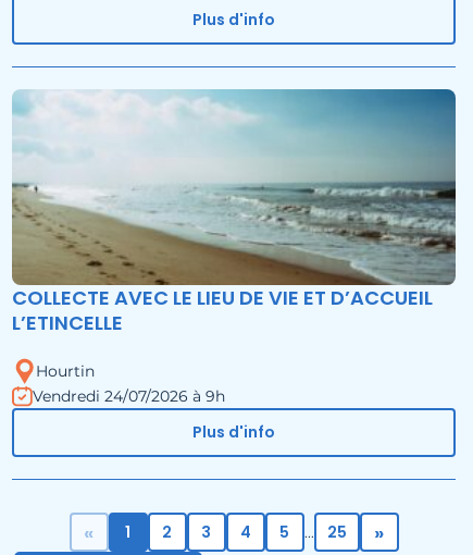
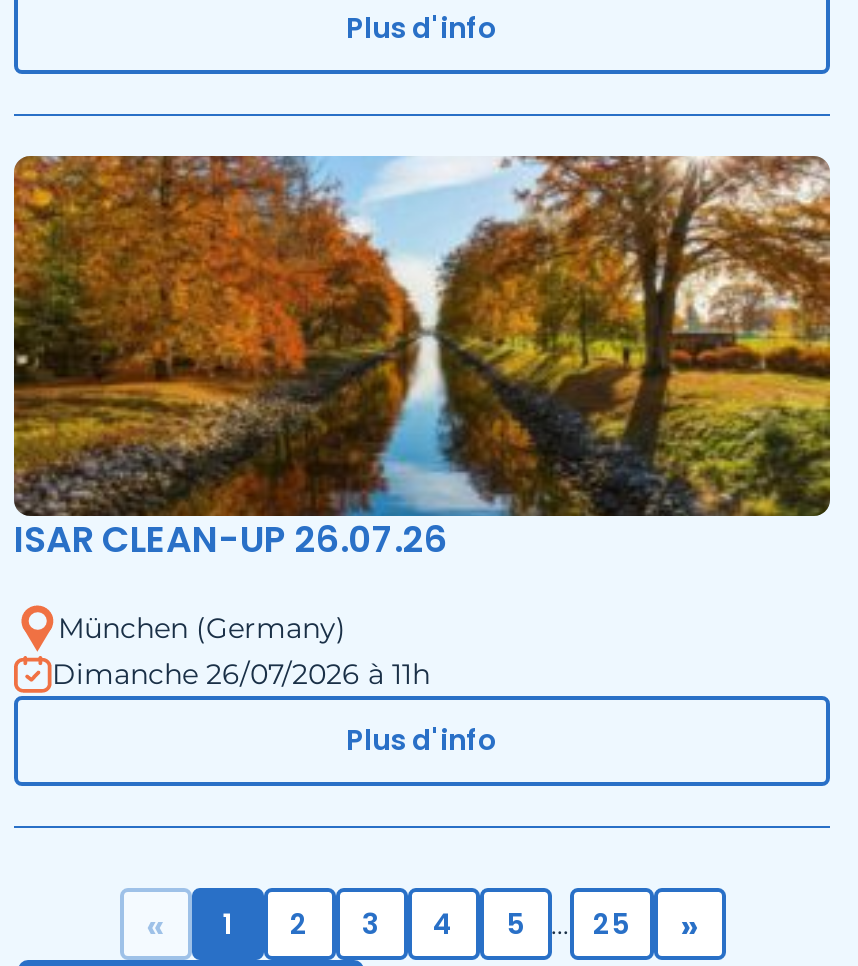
[11,88,457,337] [image] | COLLECTE AVEC LE LIEU DE VIE ET D’ACCUEIL | L’ETINCELLE -> [12,154,832,565] [image] | ISAR CLEAN-UP 26.07.26
[33,361,225,406] Hourtin | Vendredi 24/07/2026 à 9h -> [52,610,430,693] München (Germany) | Dimanche 26/07/2026 à 11h

